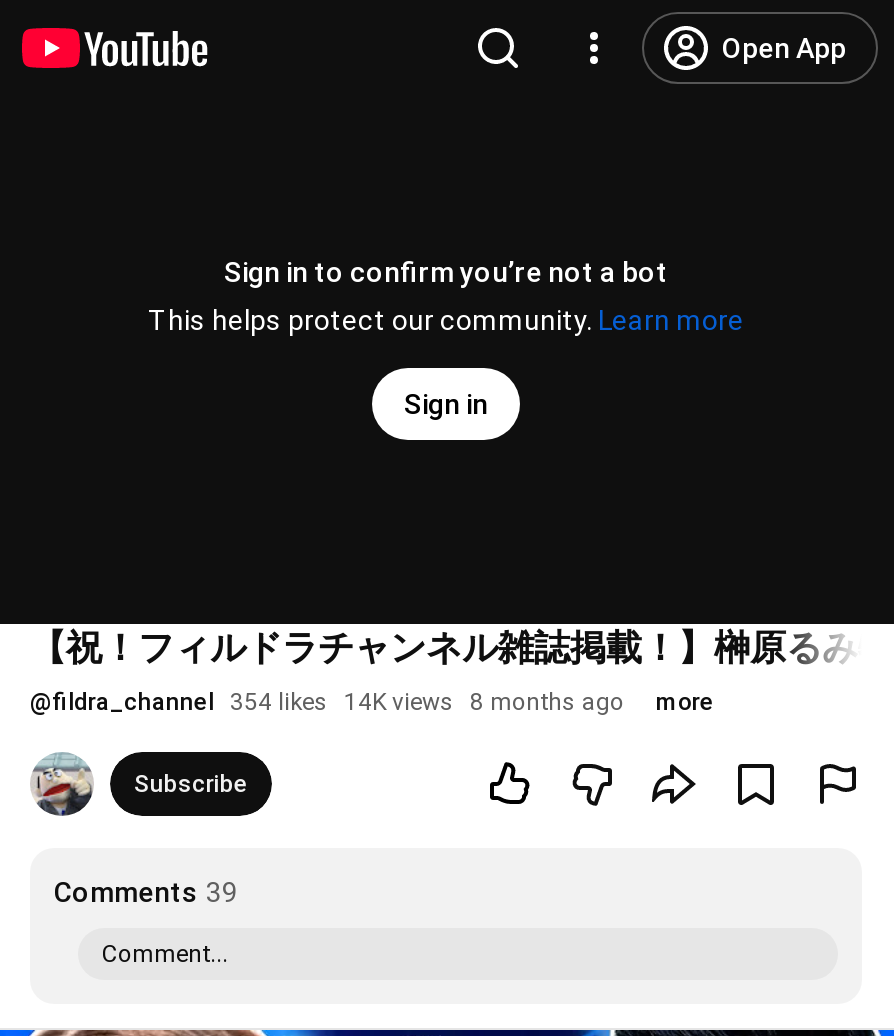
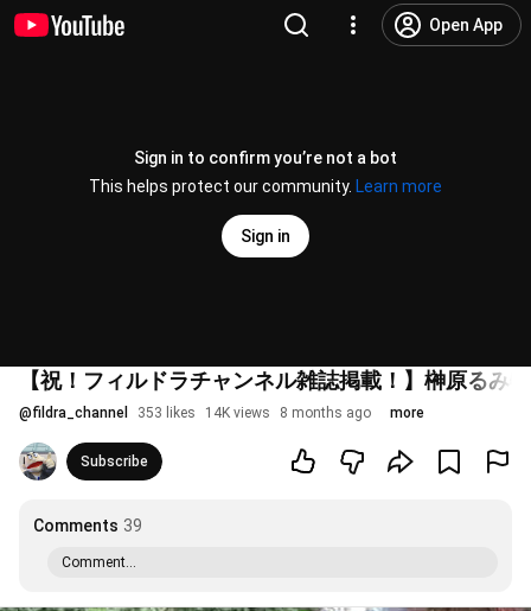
[30,688,624,716] @fildra_channel 354 likes 14K views 8 months ago -> [19,405,371,421] @fildra_channel 353 likes 14K views 8 months ago

